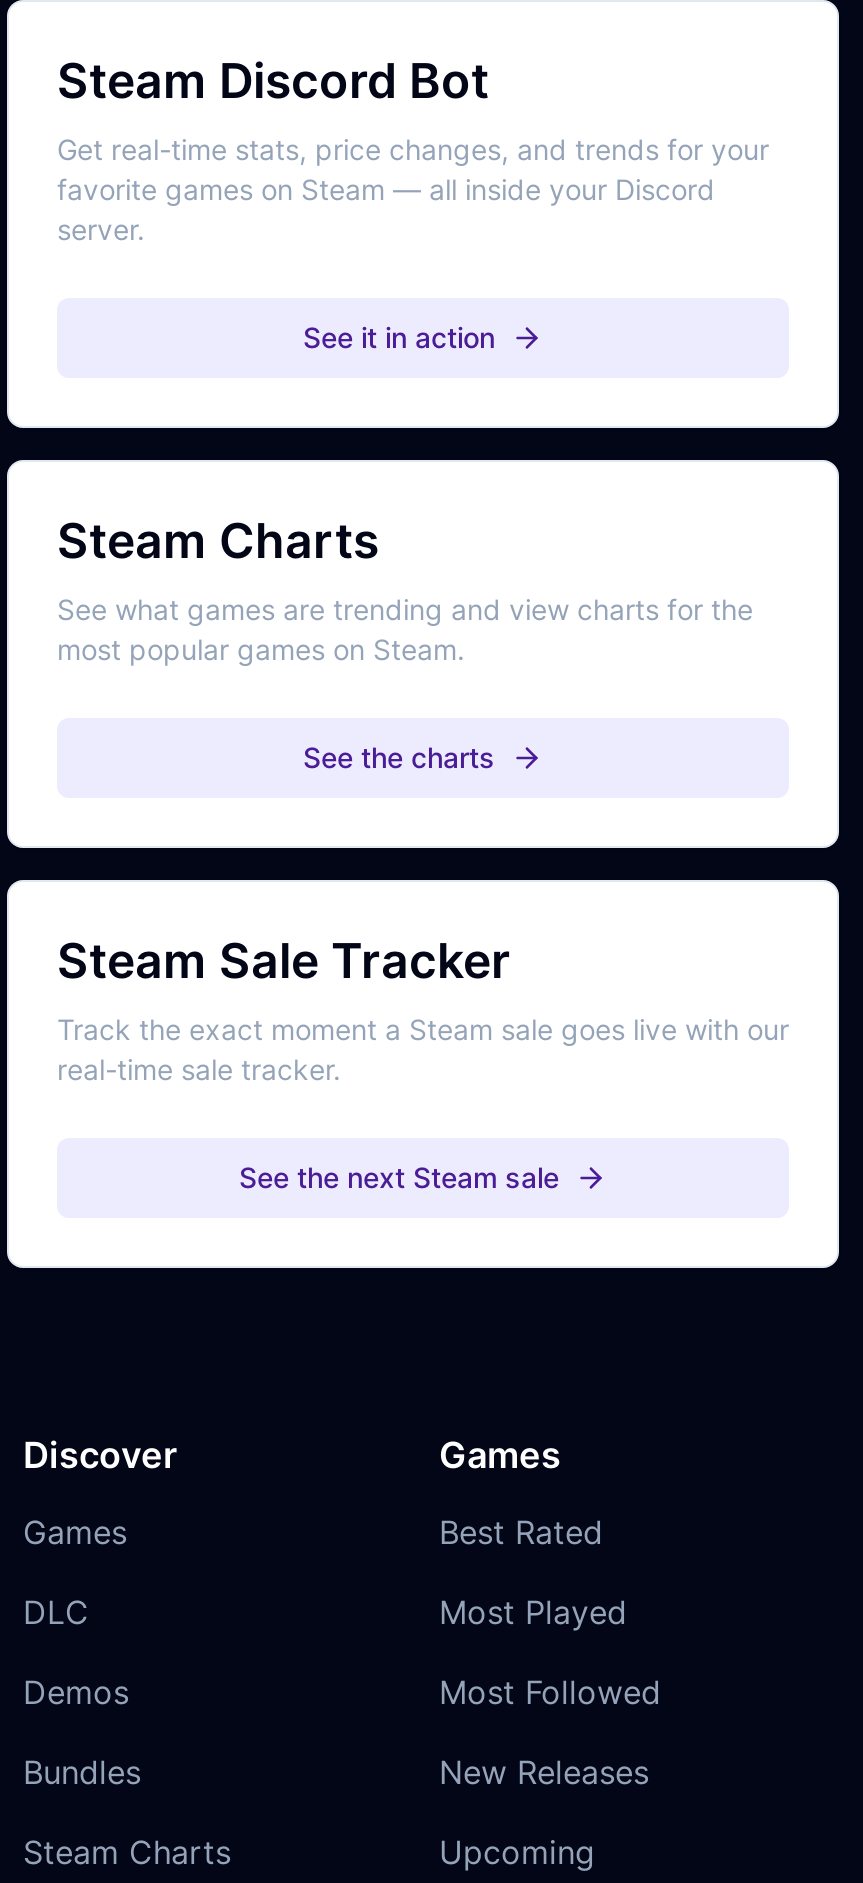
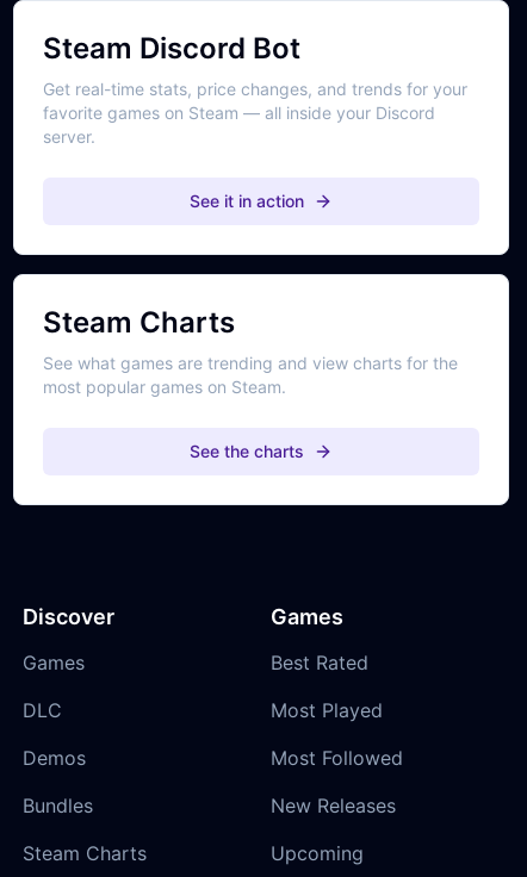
[57,931,789,1193] Steam Sale Tracker | Track the exact moment a Steam sale goes live with our | real-time sale tracker. | See the next Steam sale -> none

